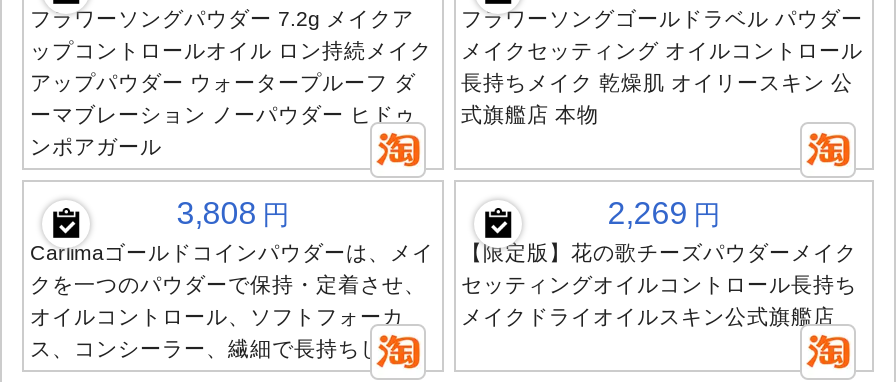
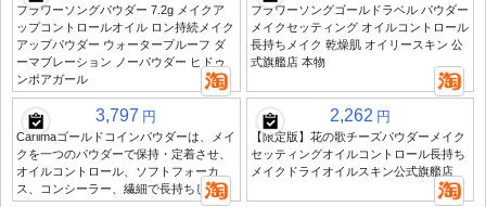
[176,196,288,230] 3,808 円 -> [96,106,156,125] 3,797 円
[608,196,720,230] 2,269 円 -> [330,106,390,125] 2,262 円

